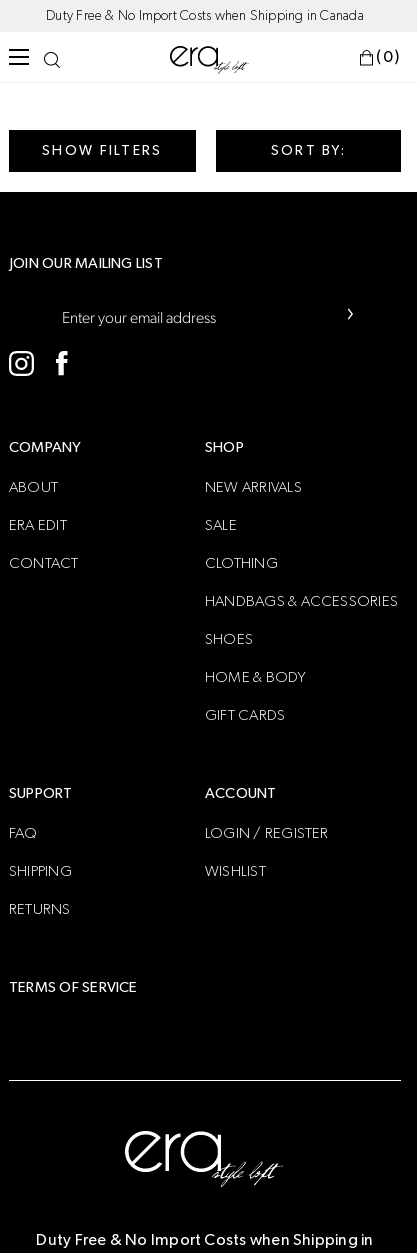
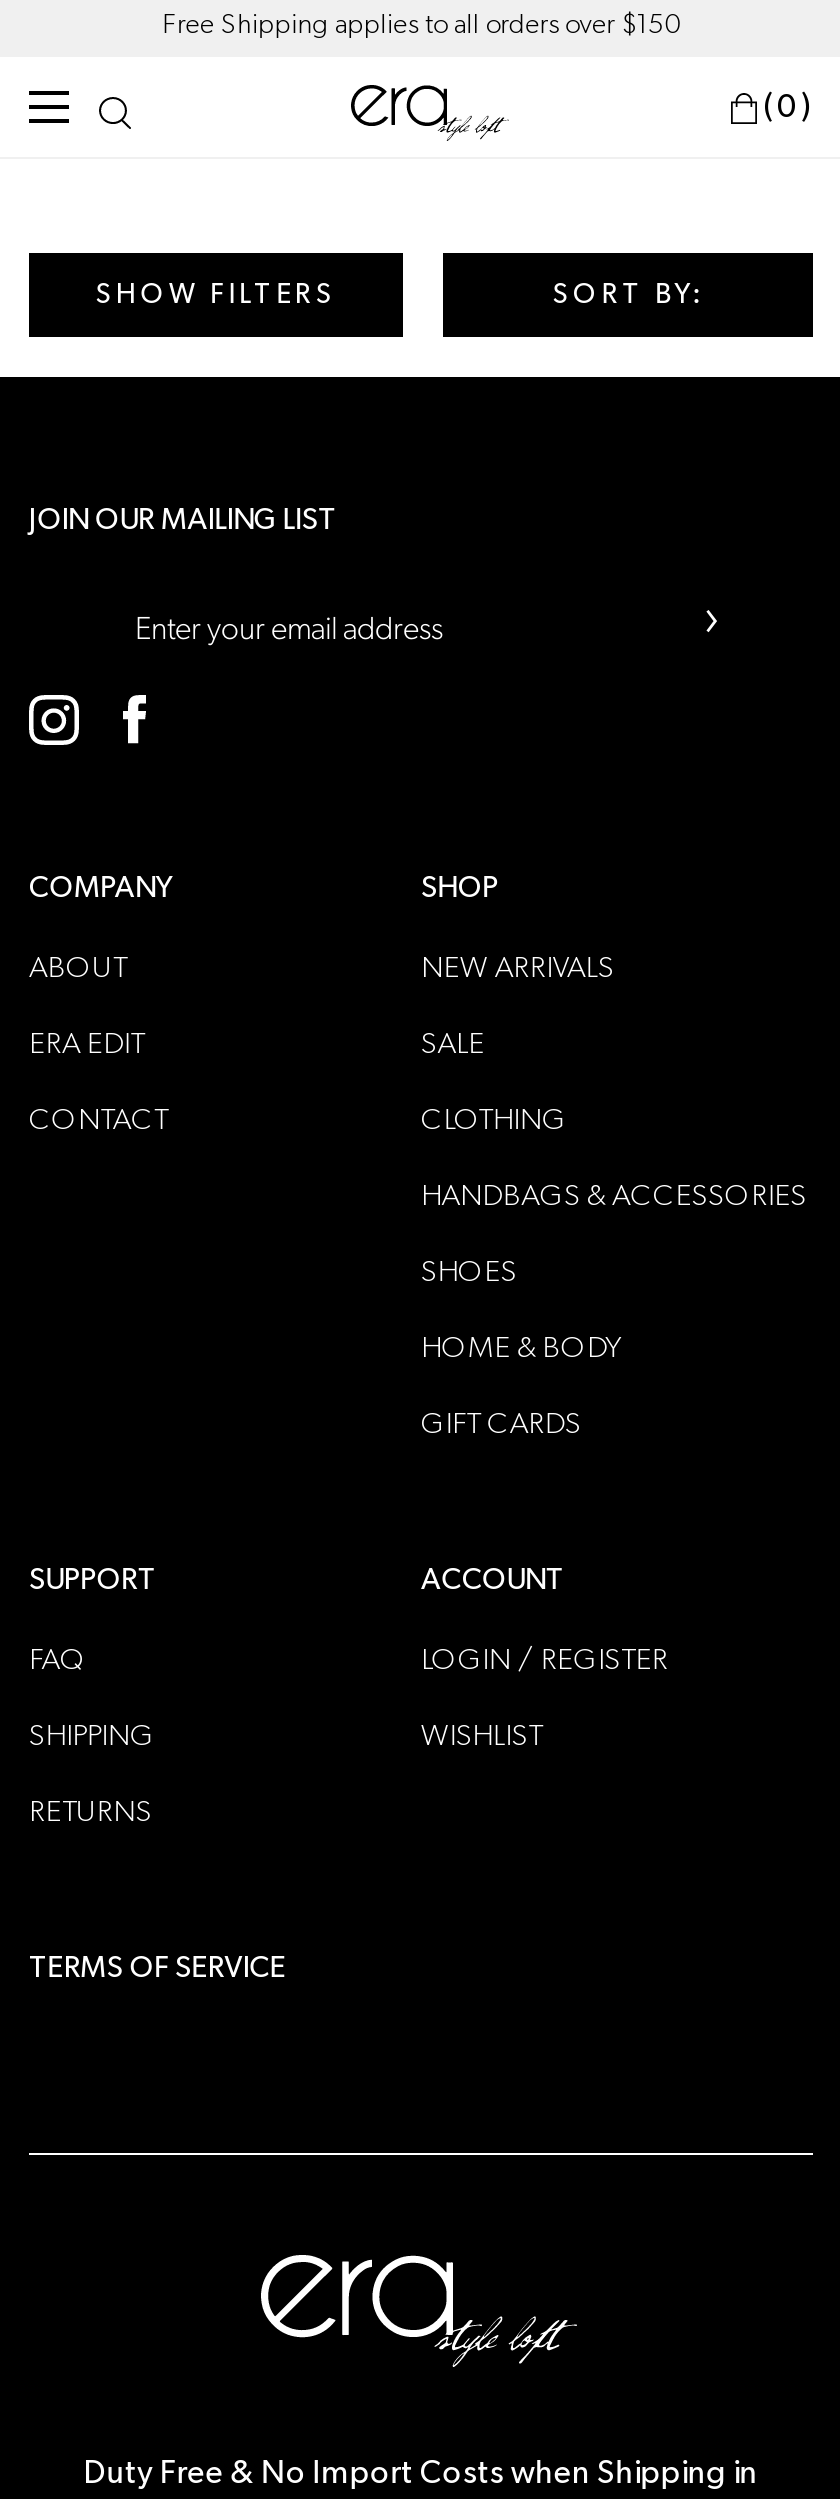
[46,9,364,23] Duty Free & No Import Costs when Shipping in Canada -> [163,11,679,39] Free Shipping applies to all orders over $150

